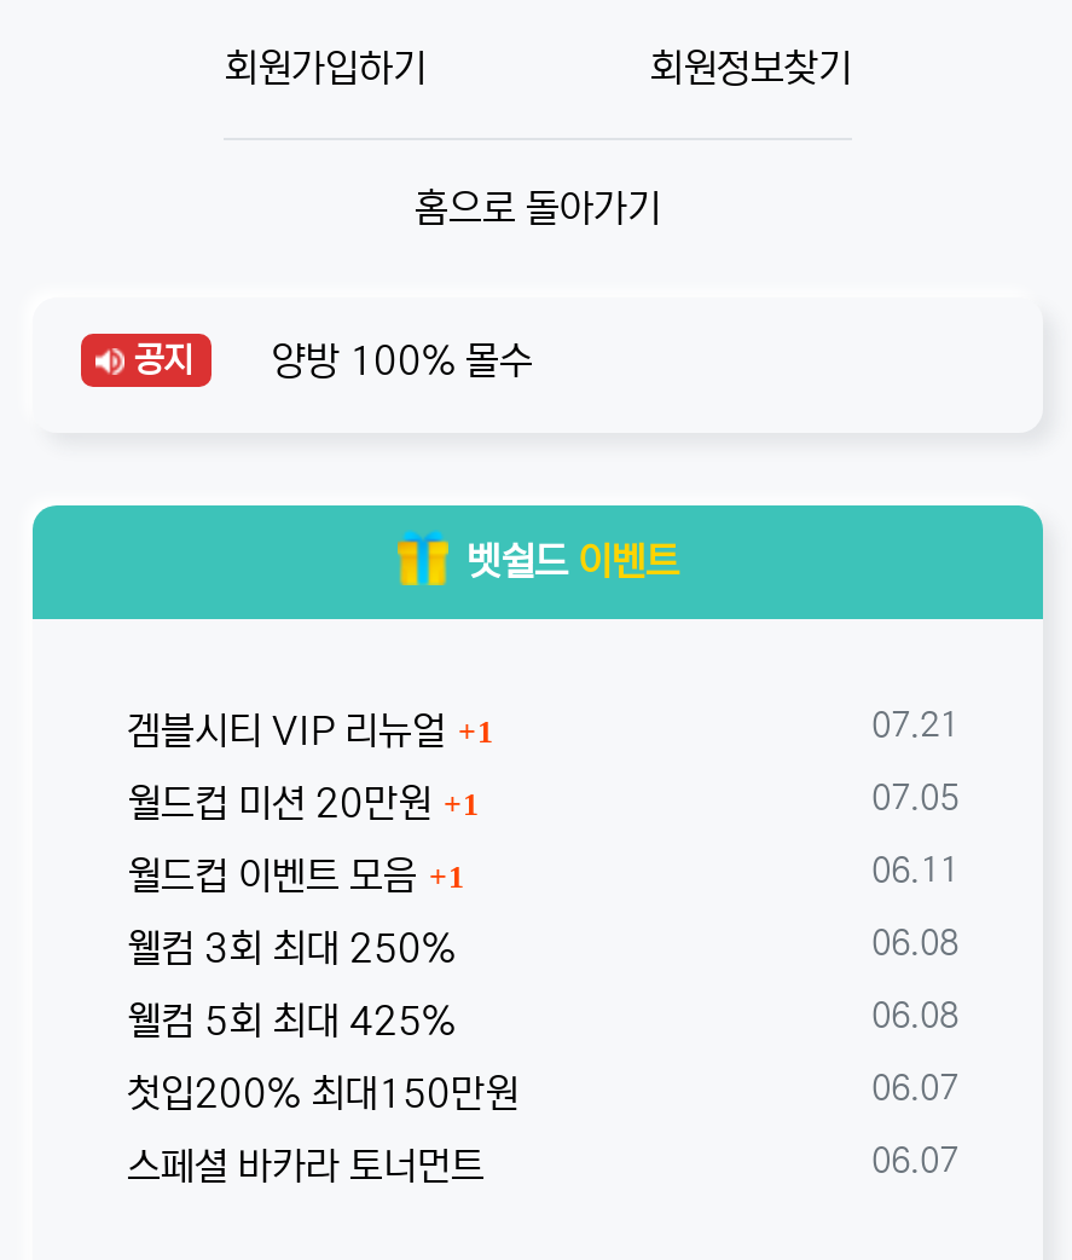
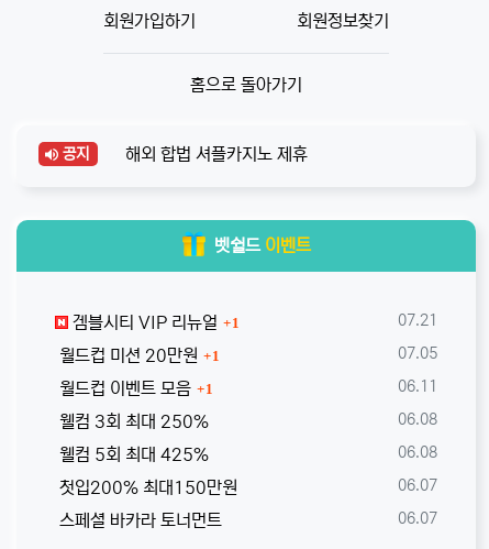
[262,339,533,382] 양방 100% 몰수 -> [121,144,308,164] 해외 합법 셔플카지노 제휴

